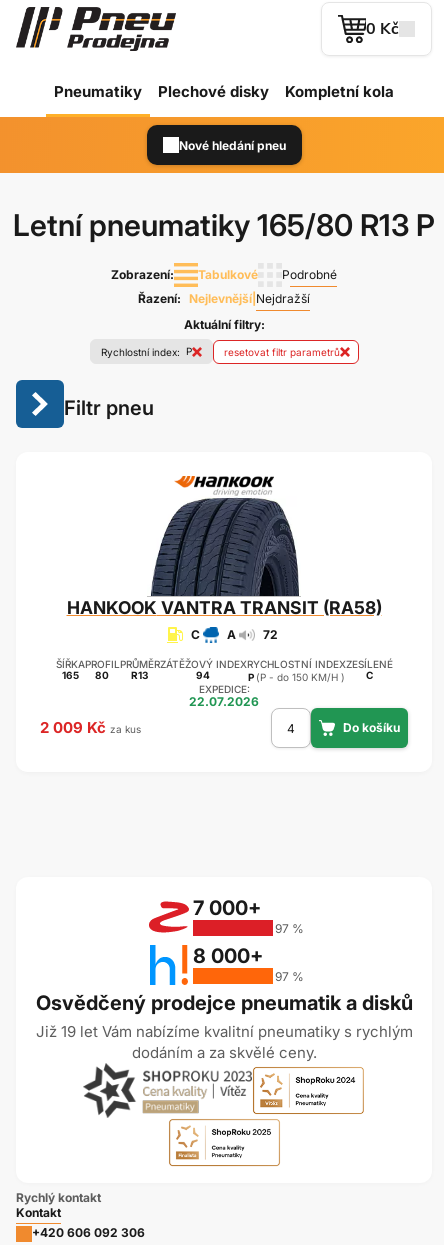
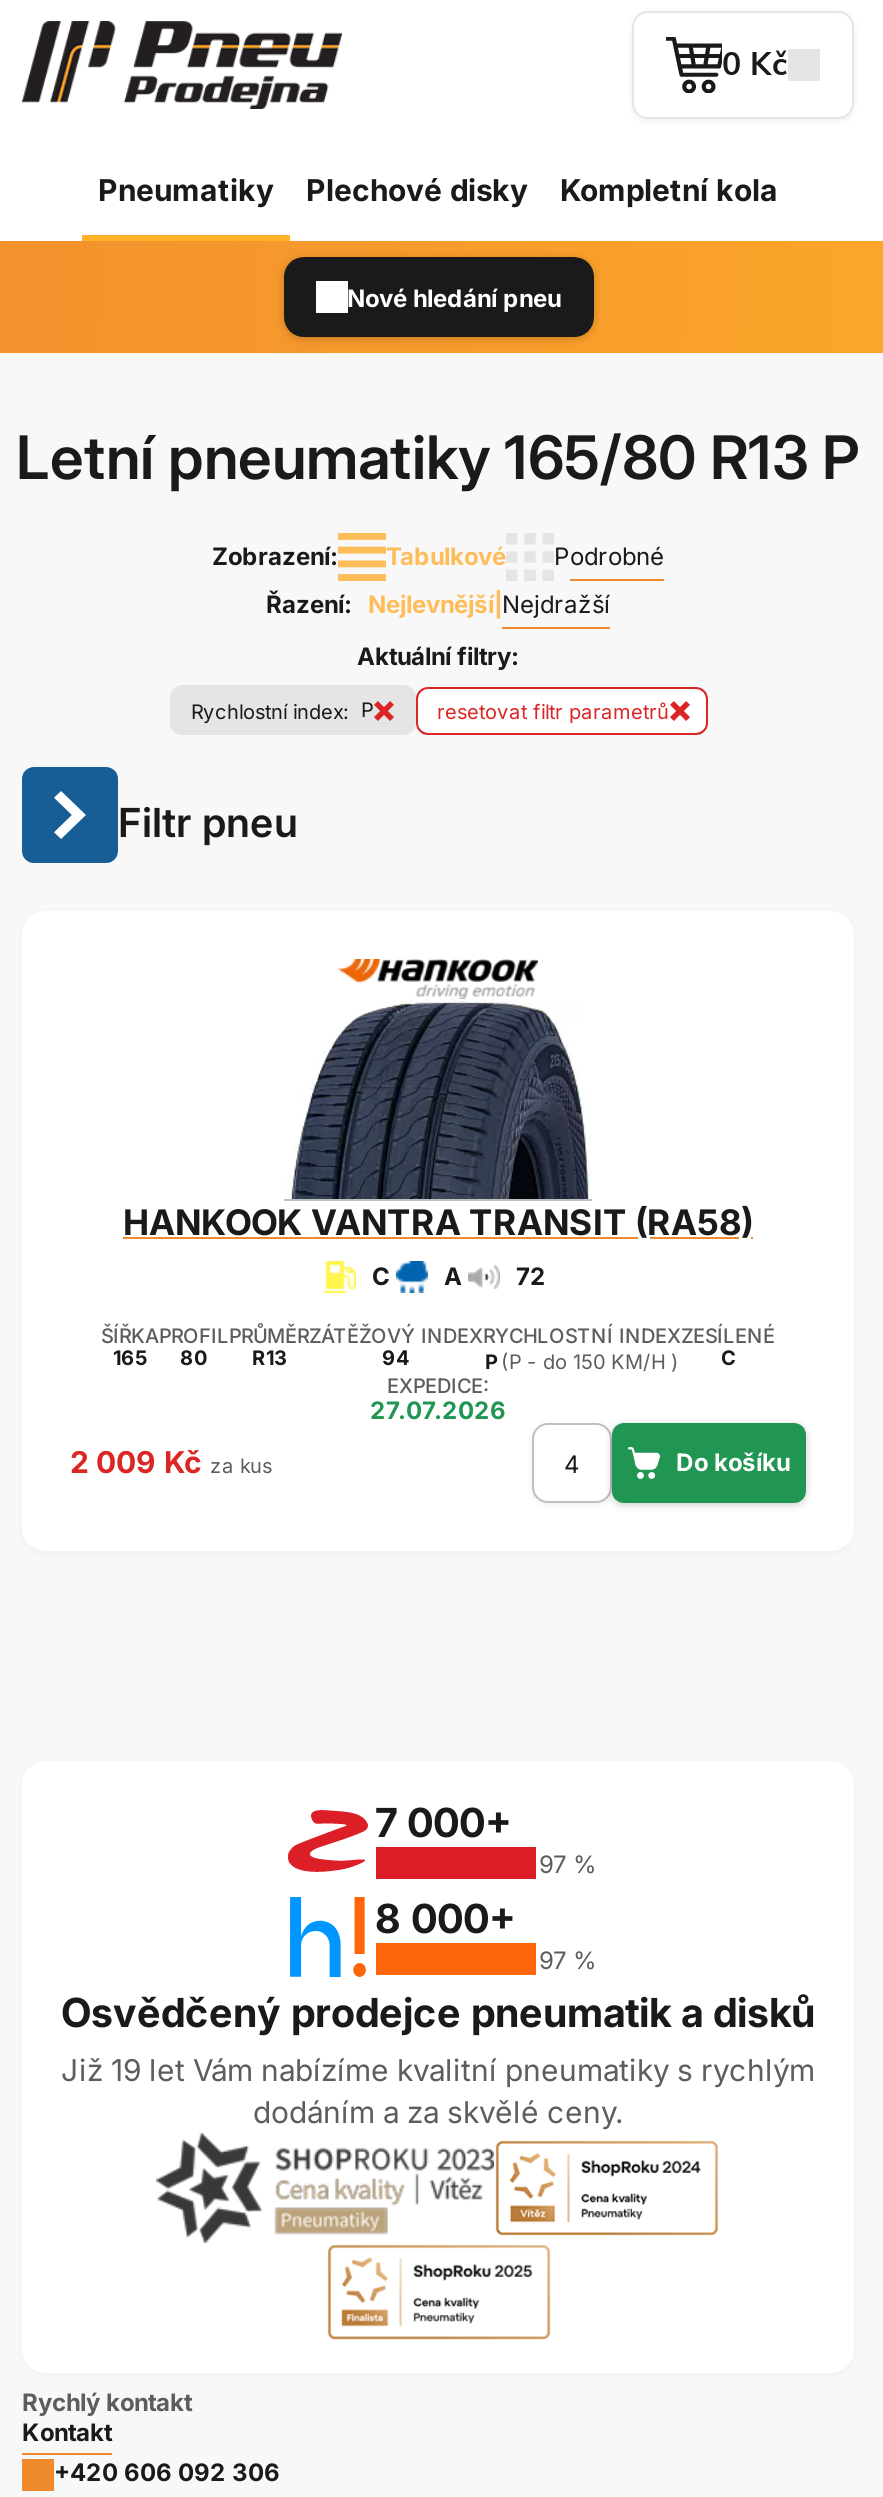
[189,694,259,709] 22.07.2026 -> [370,1395,506,1425] 27.07.2026

